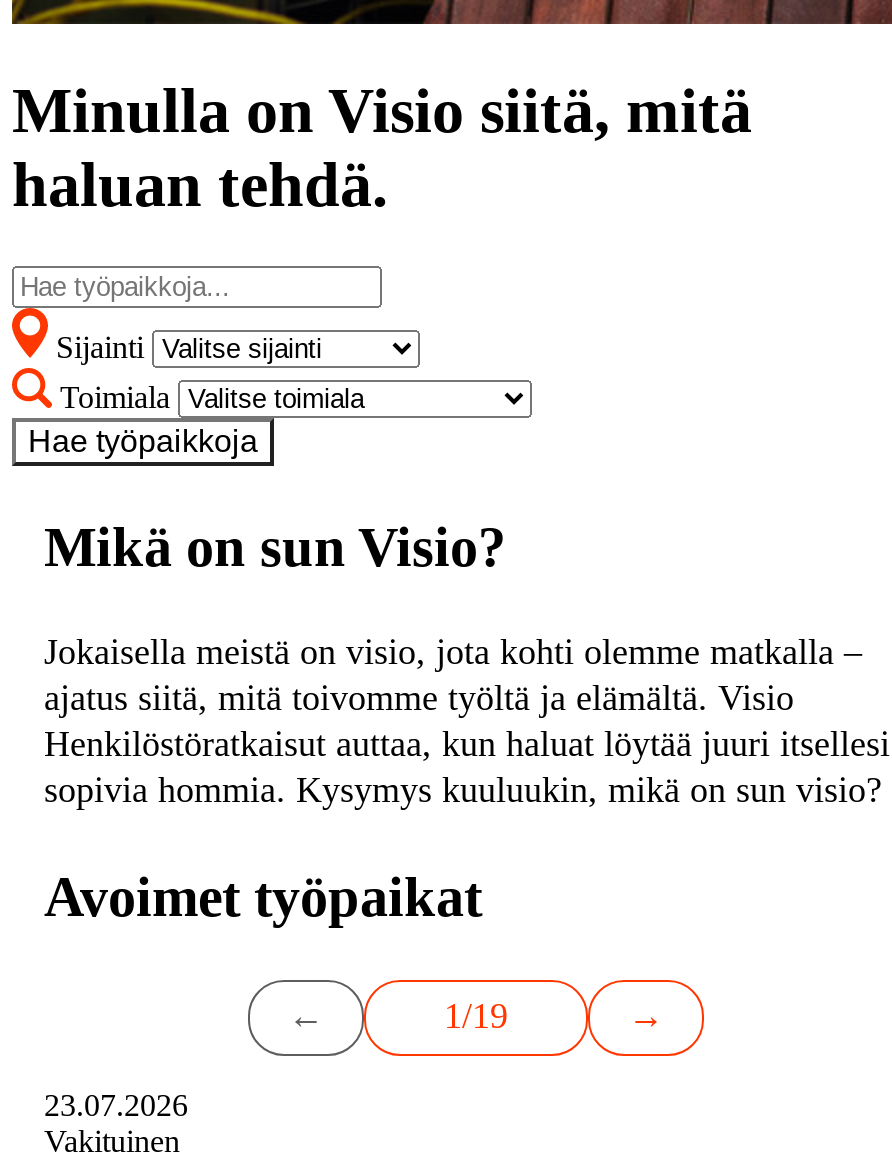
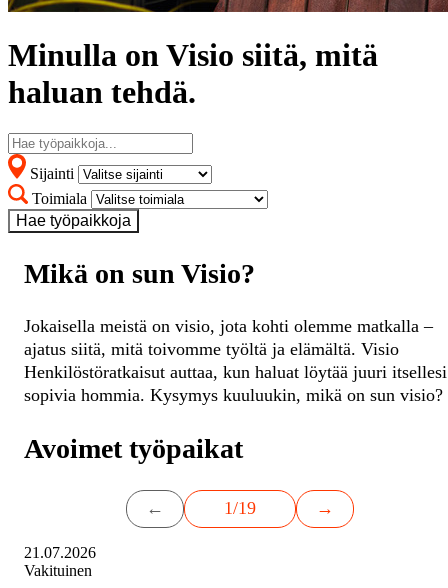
[44,1088,188,1122] 23.07.2026 -> [24,544,96,561] 21.07.2026

